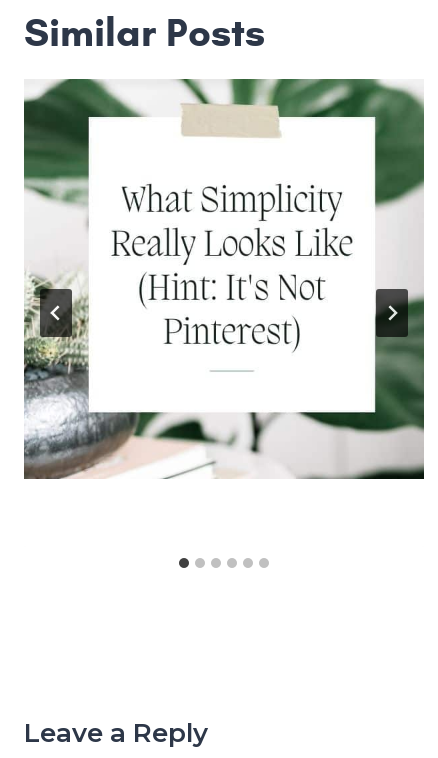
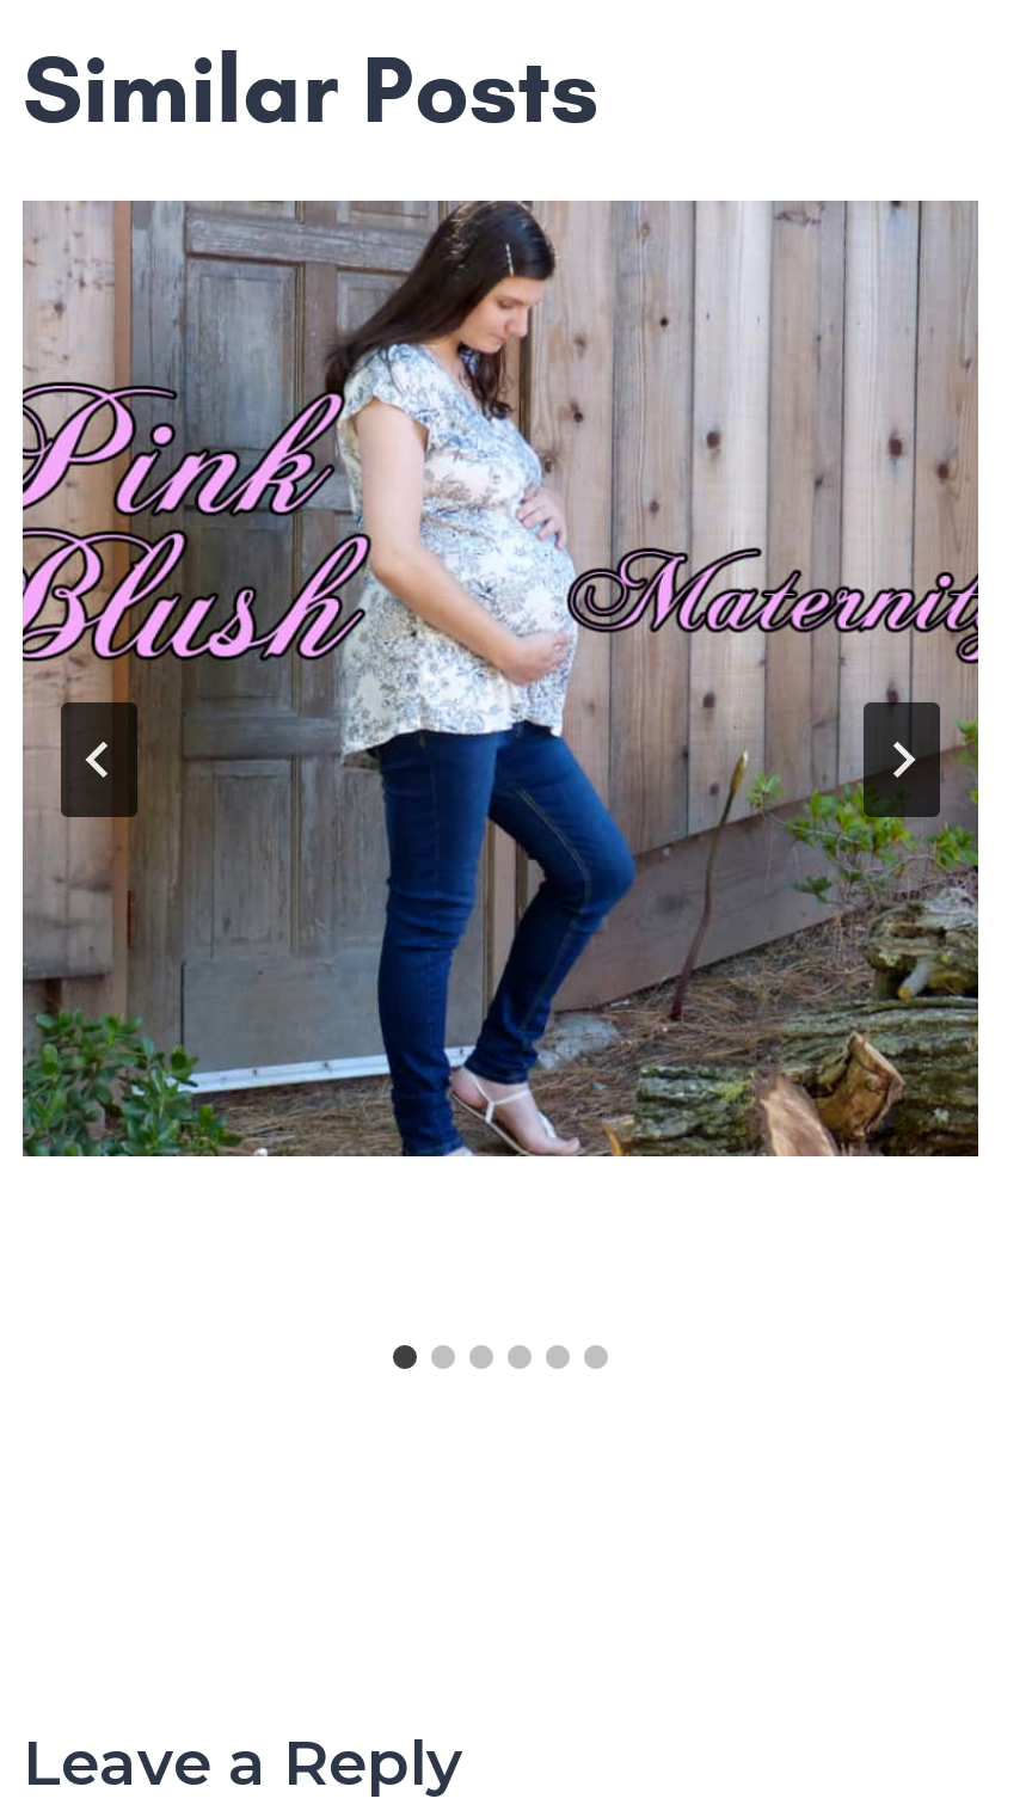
[24,78,425,480] [image] -> [20,198,981,1159] [image]

